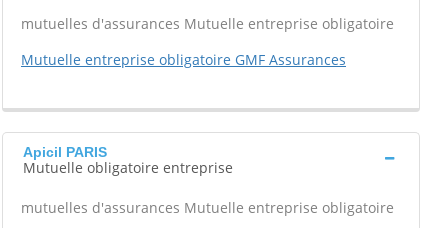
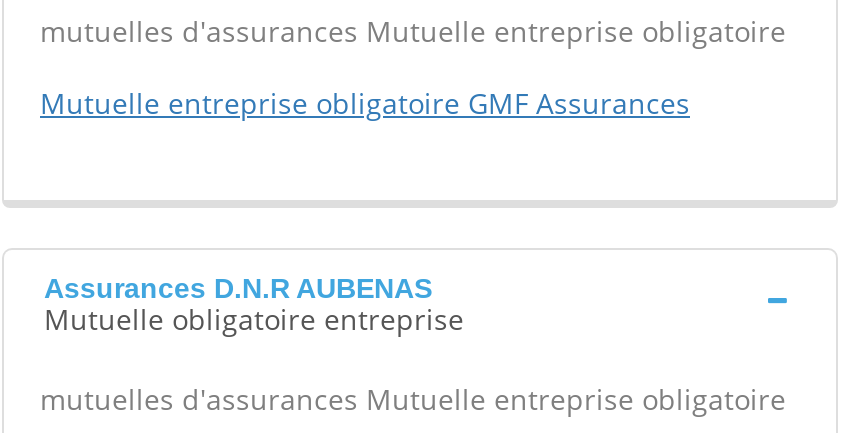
[23,144,107,160] Apicil PARIS -> [44,272,432,304] Assurances D.N.R AUBENAS

